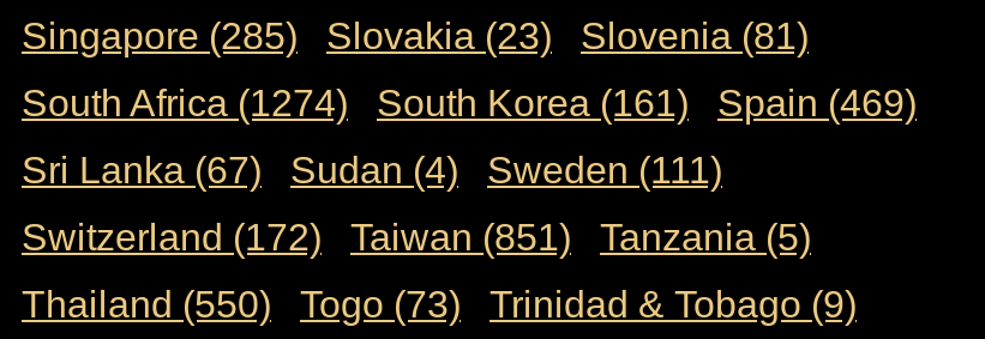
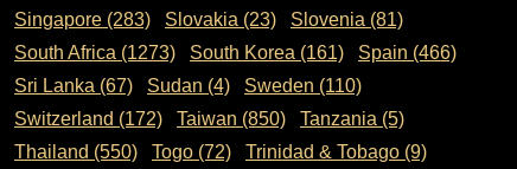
[22,16,809,57] Singapore (285) Slovakia (23) Slovenia (81) -> [14,10,403,30] Singapore (283) Slovakia (23) Slovenia (81)
[22,83,348,124] South Africa (1274) -> [14,43,175,63] South Africa (1273)
[717,83,917,124] Spain (469) -> [358,43,457,63] Spain (466)
[22,150,722,191] Sri Lanka (67) Sudan (4) Sweden (111) -> [14,76,362,96] Sri Lanka (67) Sudan (4) Sweden (110)
[22,217,811,258] Switzerland (172) Taiwan (851) Tanzania (5) -> [14,109,404,129] Switzerland (172) Taiwan (850) Tanzania (5)
[22,284,857,325] Thailand (550) Togo (73) Trinidad & Tobago (9) -> [14,142,427,162] Thailand (550) Togo (72) Trinidad & Tobago (9)

